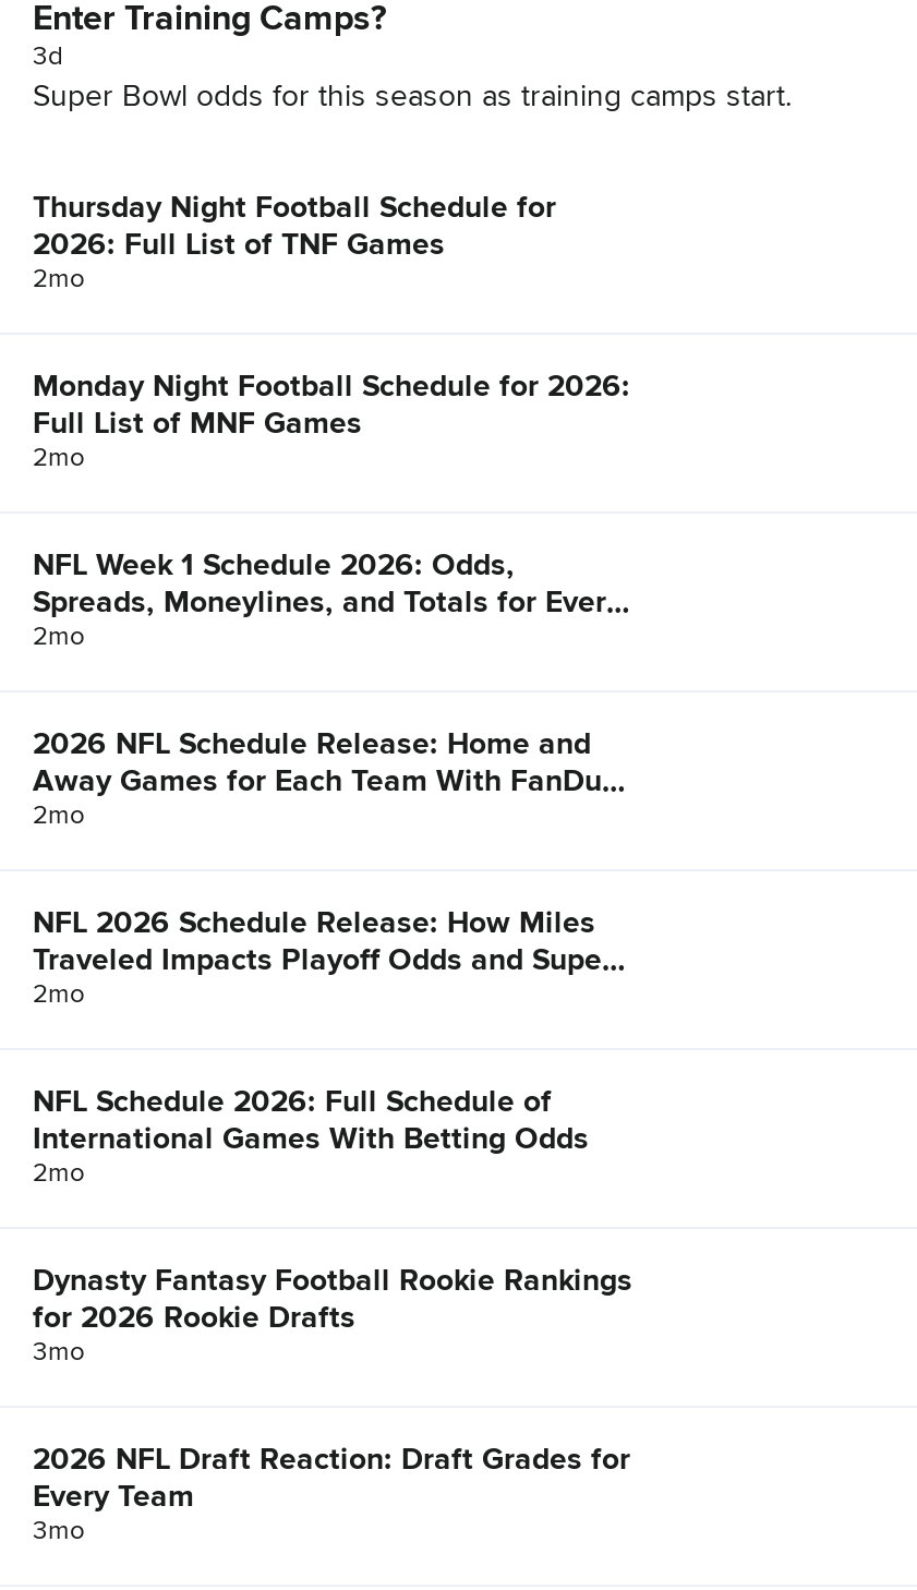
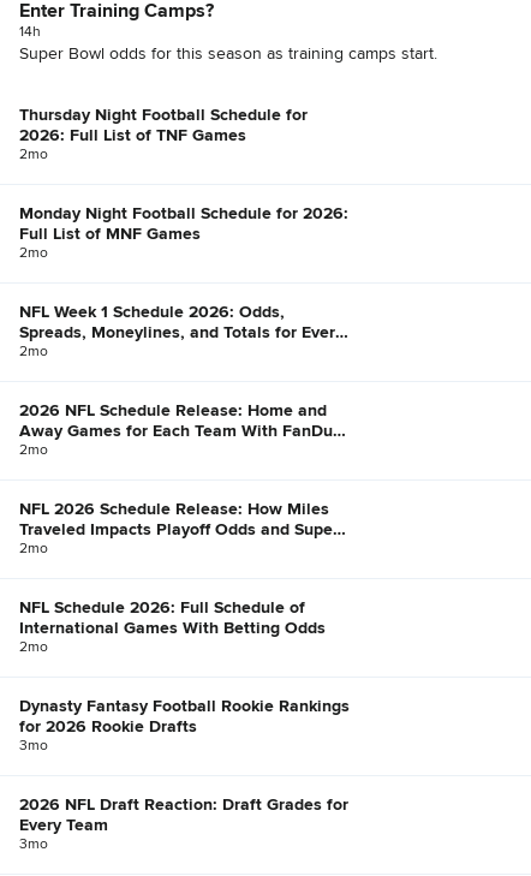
[33,45,63,72] 3d -> [19,25,41,39] 14h

